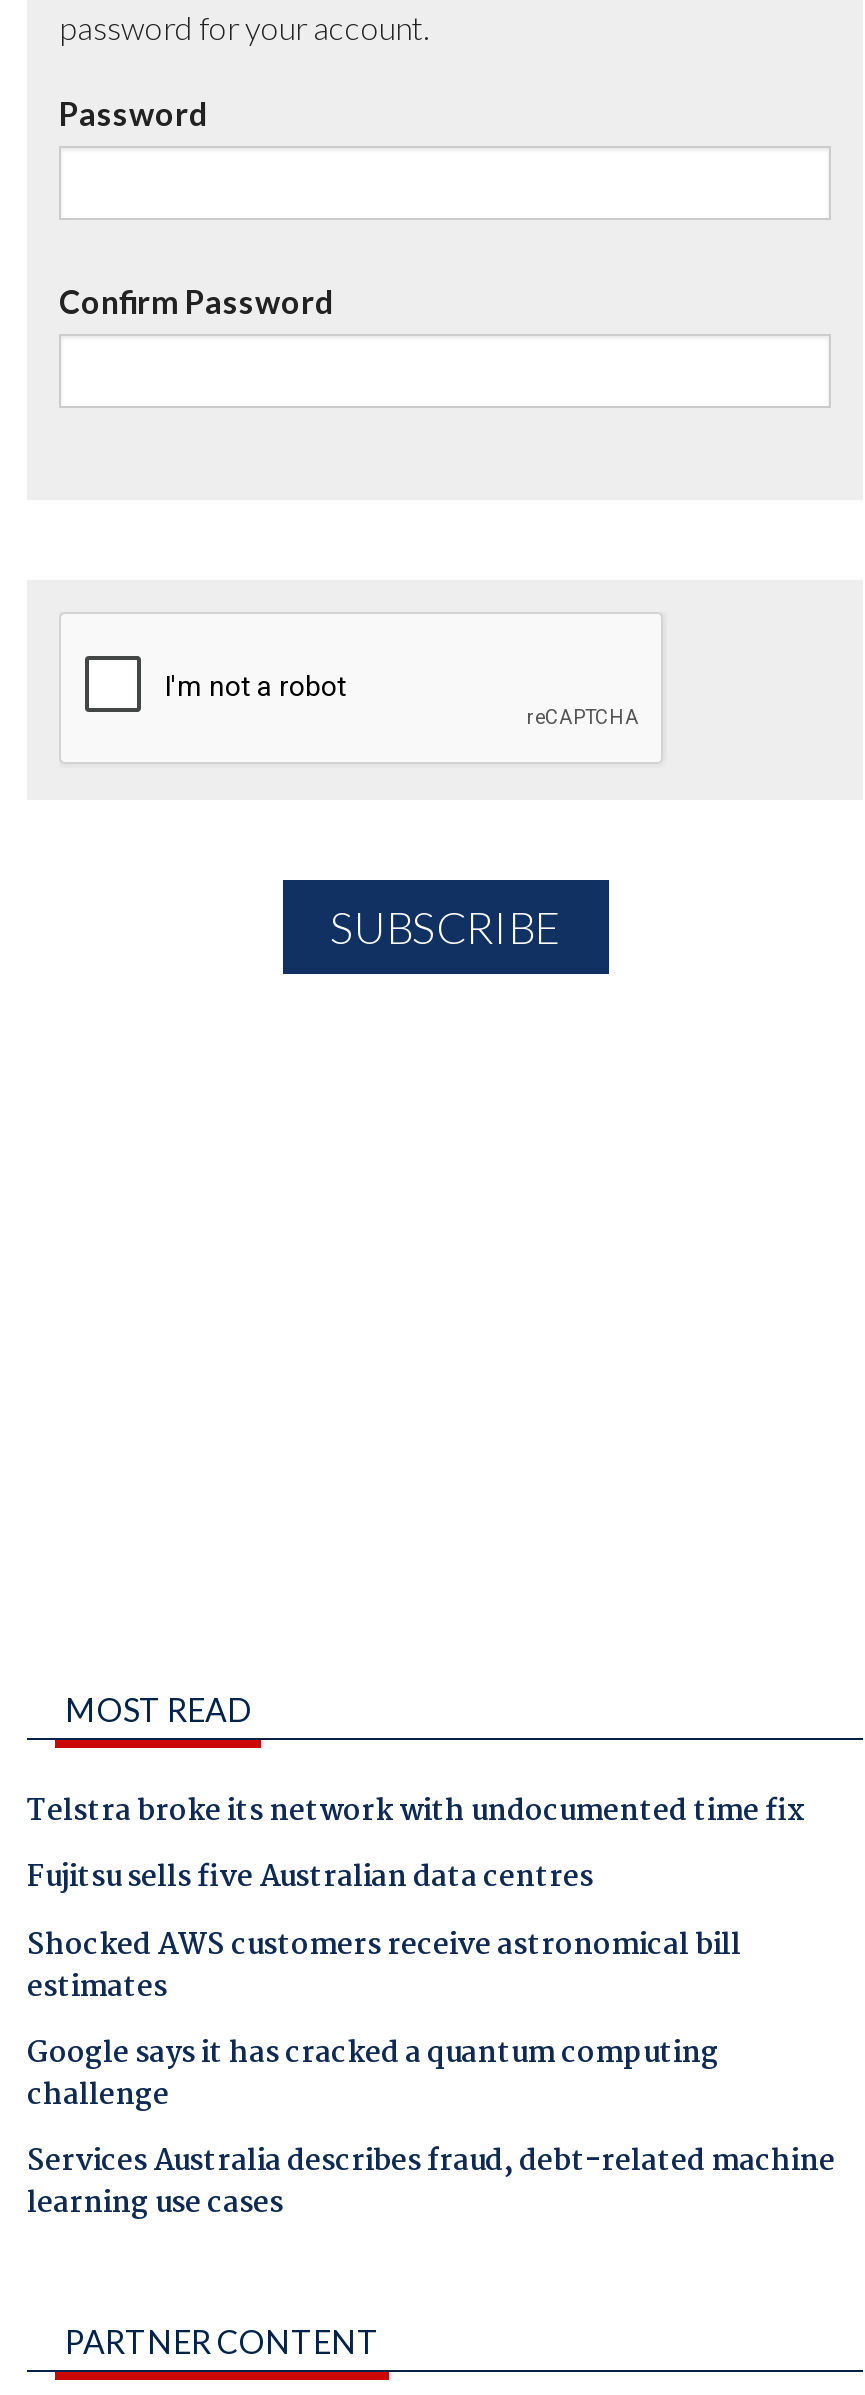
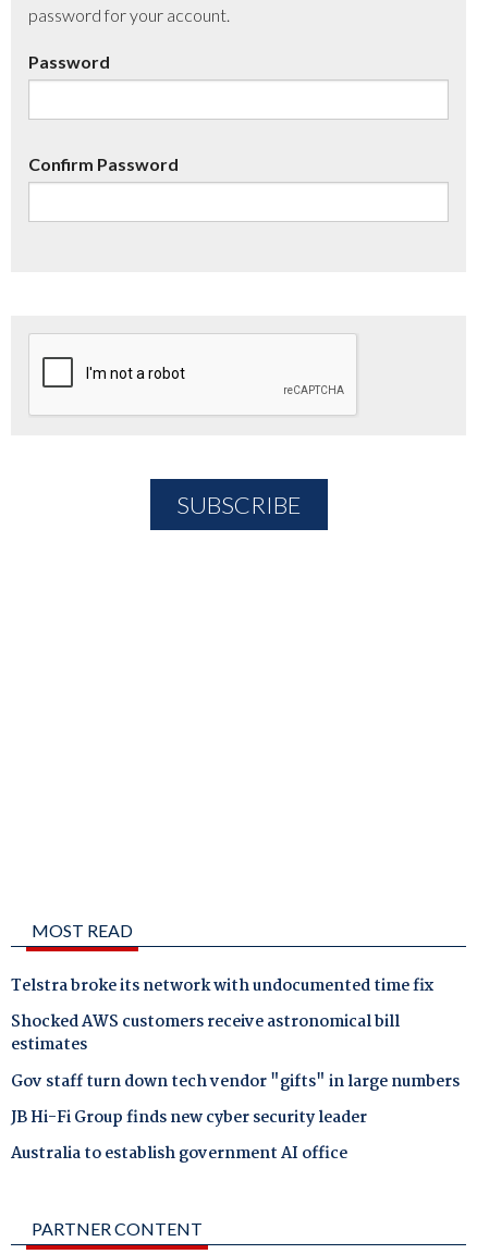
[27,1855,593,1903] Fujitsu sells five Australian data centres -> none
[27,2030,835,2228] Google says it has cracked a quantum computing | challenge | Services Australia describes fraud, debt-related machine | learning use cases -> [11,1069,460,1167] Gov staff turn down tech vendor "gifts" in large numbers | JB Hi-Fi Group finds new cyber security leader | Australia to establish government AI office

